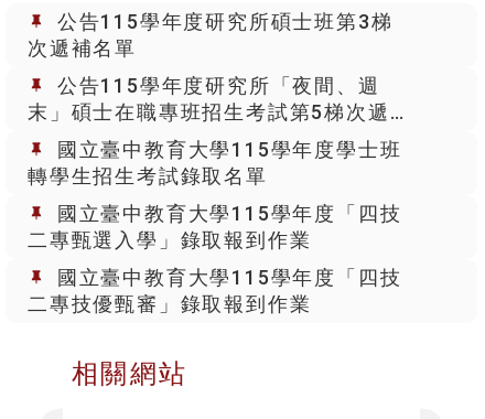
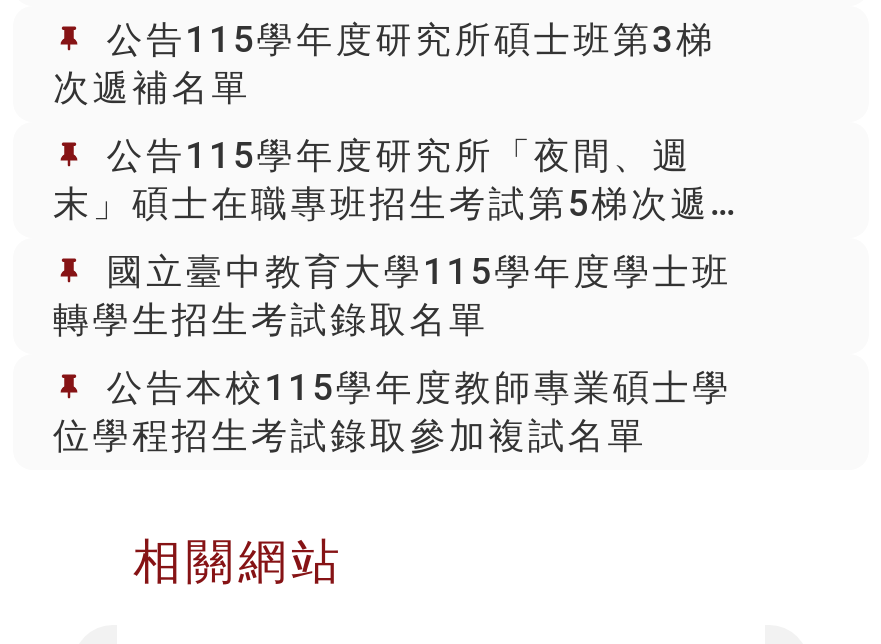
[28,201,402,312] 國立臺中教育大學115學年度「四技 | 二專甄選入學」錄取報到作業 | 國立臺中教育大學115學年度「四技 | 二專技優甄審」錄取報到作業 -> [53,365,732,449] 公告本校115學年度教師專業碩士學 | 位學程招生考試錄取參加複試名單

